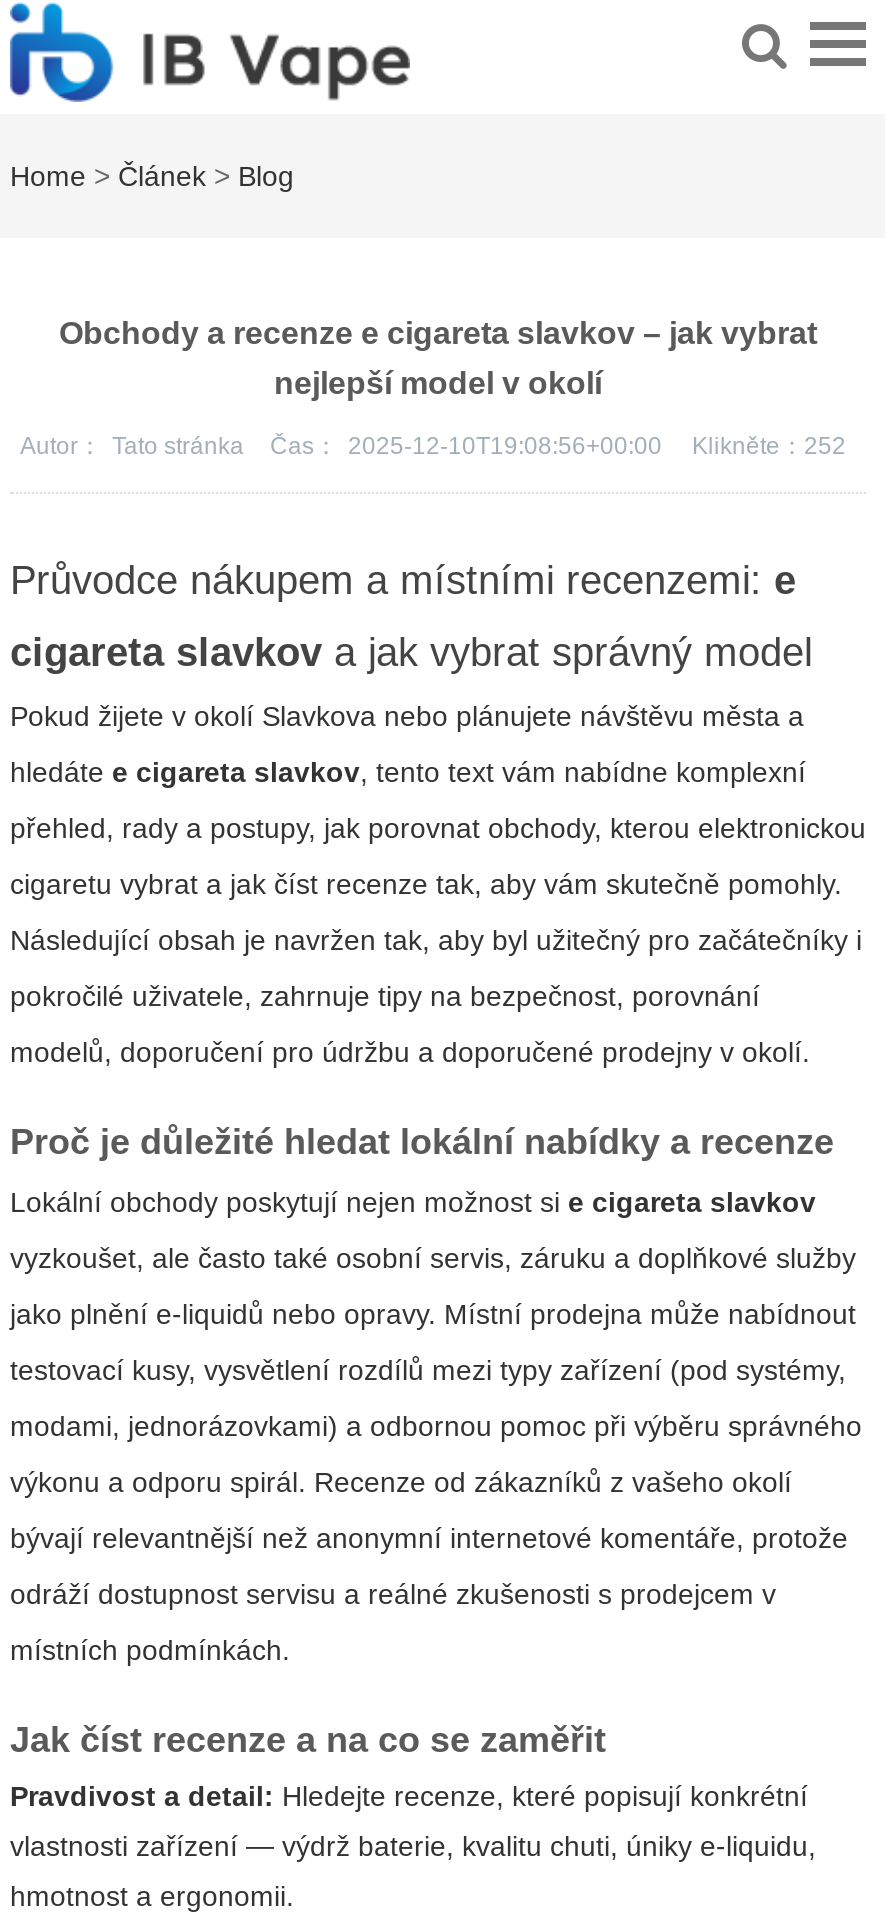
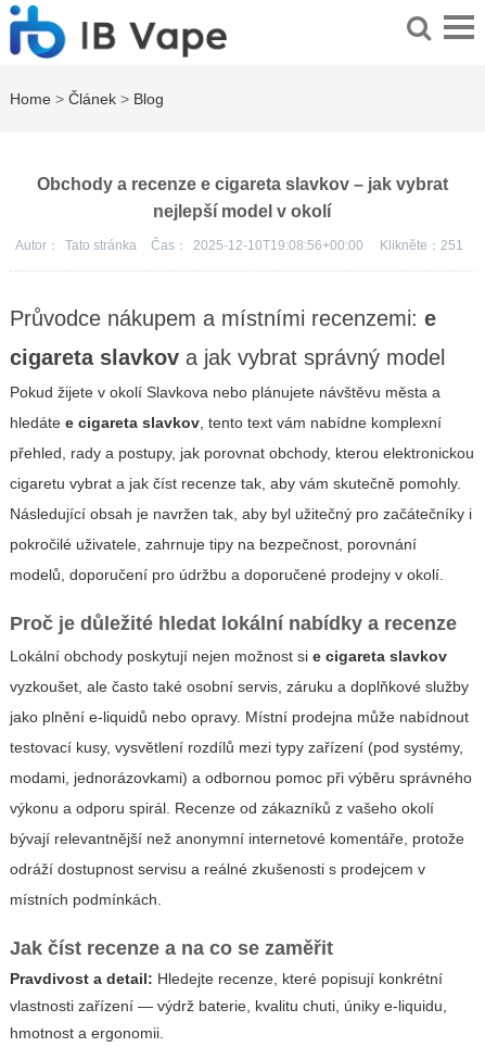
[20,433,846,461] Autor： Tato stránka Čas： 2025-12-10T19:08:56+00:00 Klikněte：252 -> [15,238,463,254] Autor： Tato stránka Čas： 2025-12-10T19:08:56+00:00 Klikněte：251

